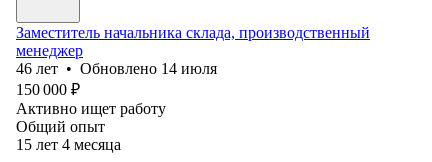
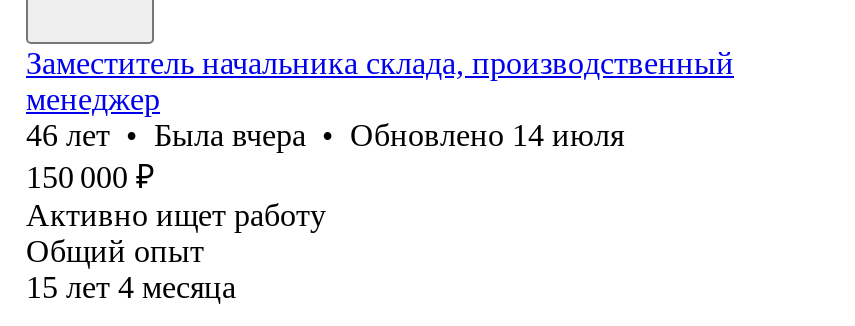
[16,60,217,77] 46 лет • Обновлено 14 июля -> [26,118,624,152] 46 лет • Была вчера • Обновлено 14 июля

